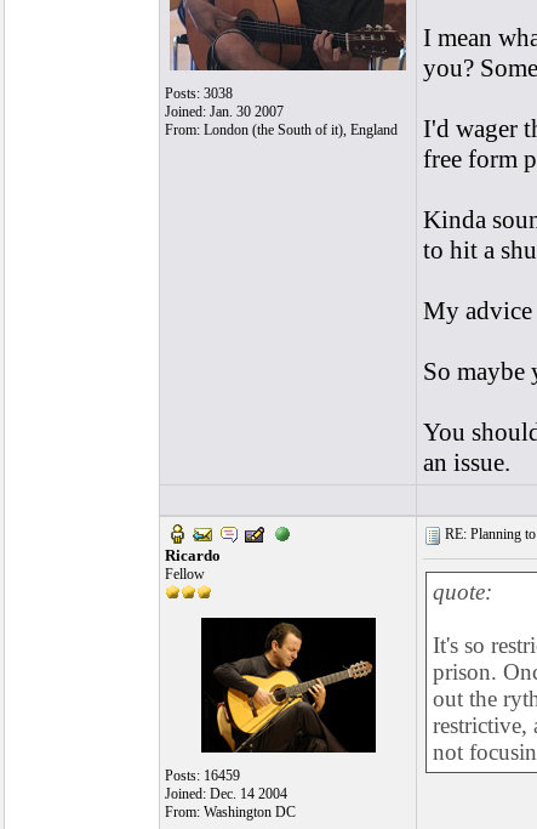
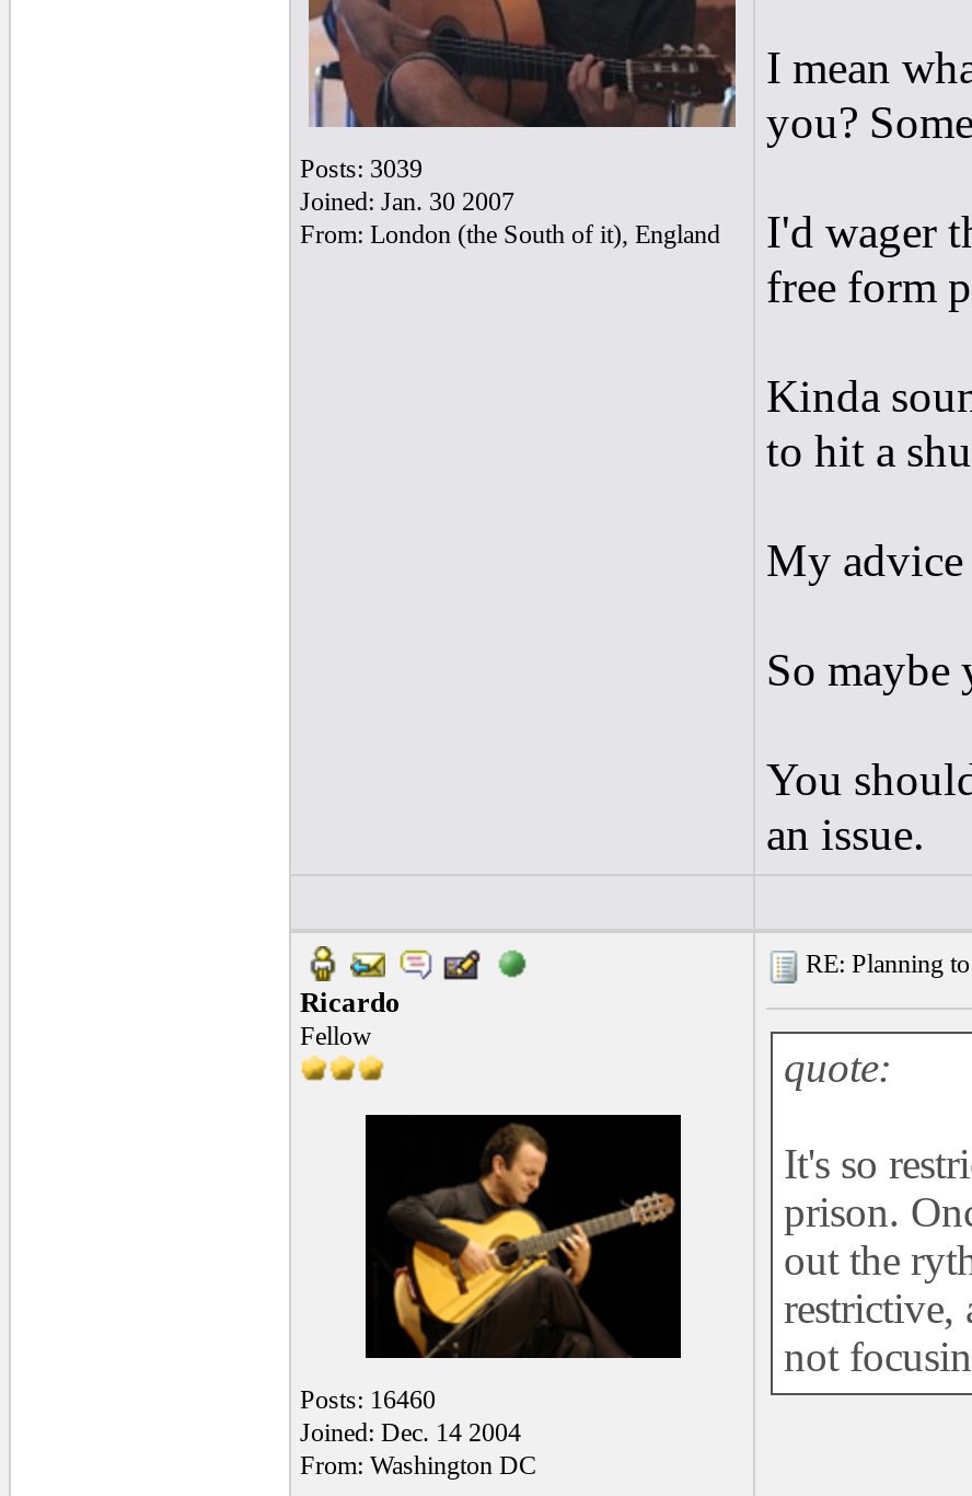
[165,85,233,102] Posts: 3038 -> [300,153,423,184] Posts: 3039
[165,767,240,784] Posts: 16459 -> [300,1384,436,1415] Posts: 16460

